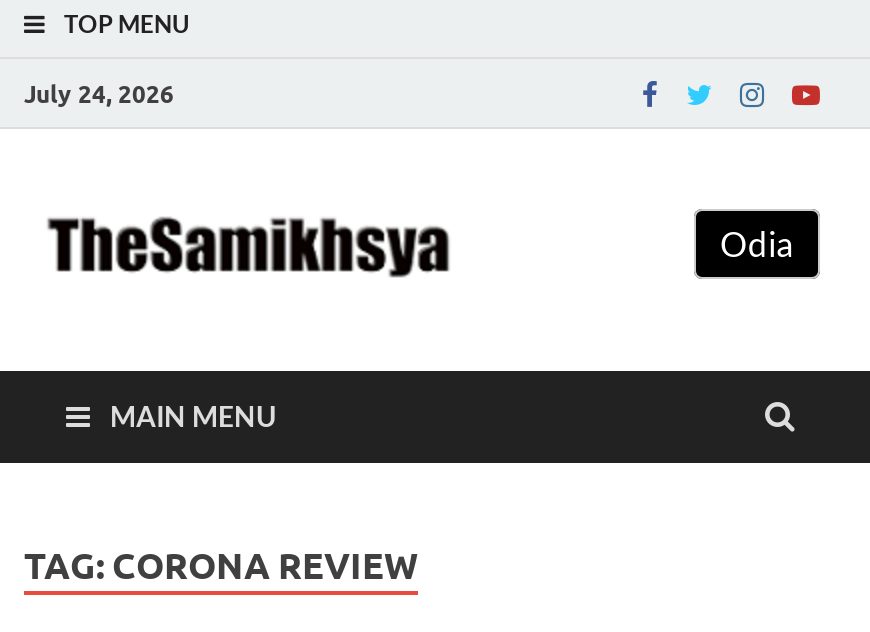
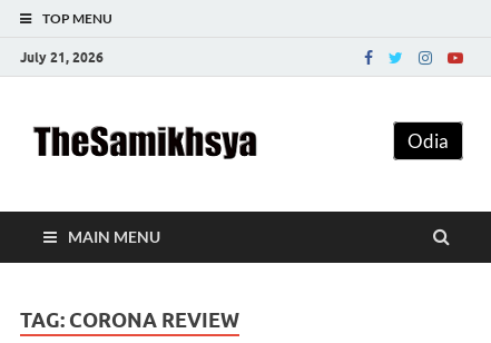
[24,78,174,108] July 24, 2026 -> [20,48,104,65] July 21, 2026

